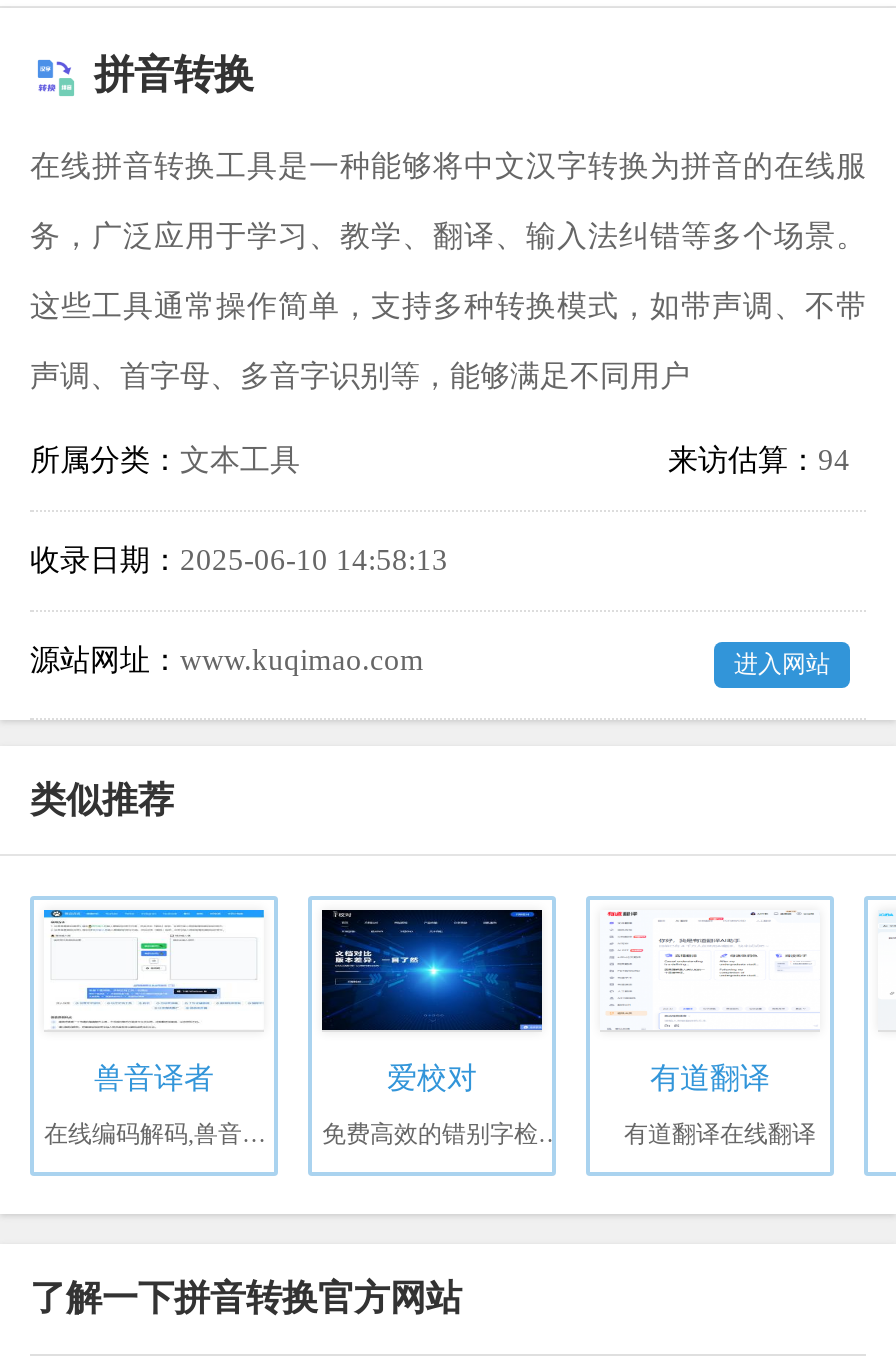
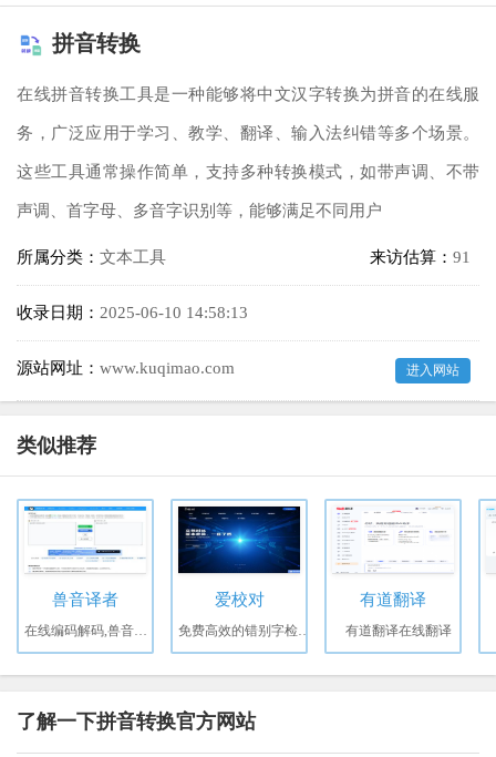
[668,444,850,476] 来访估算：94 -> [370,248,471,266] 来访估算：91

